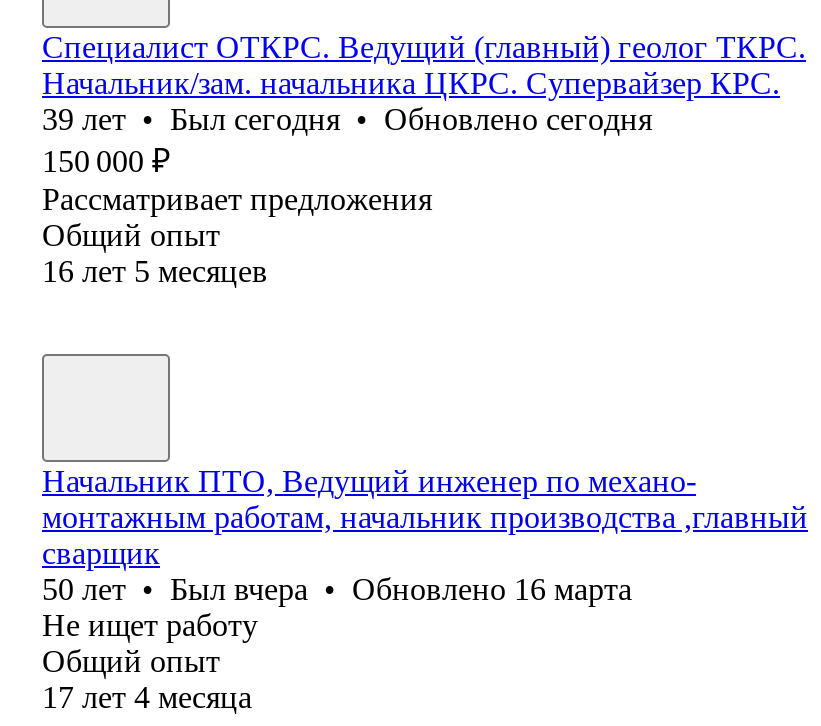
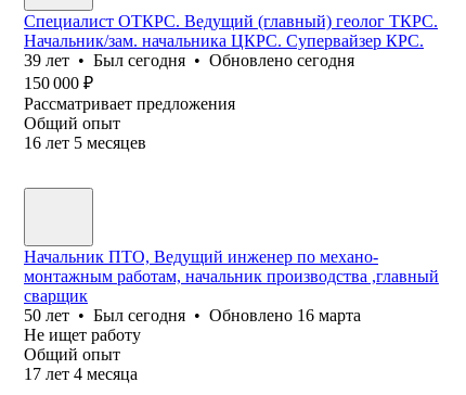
[42,572,632,606] 50 лет • Был вчера • Обновлено 16 марта -> [24,306,361,324] 50 лет • Был сегодня • Обновлено 16 марта

